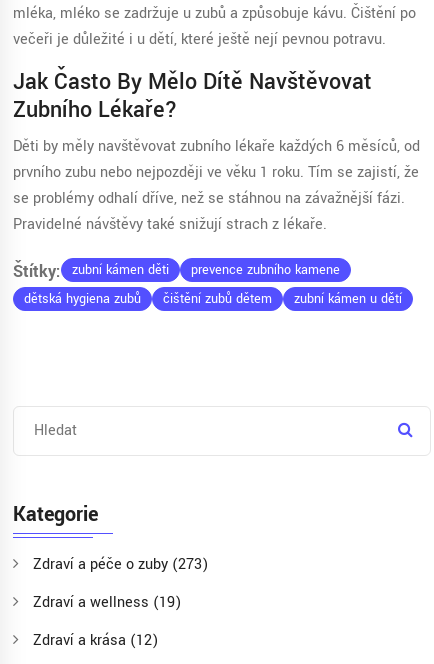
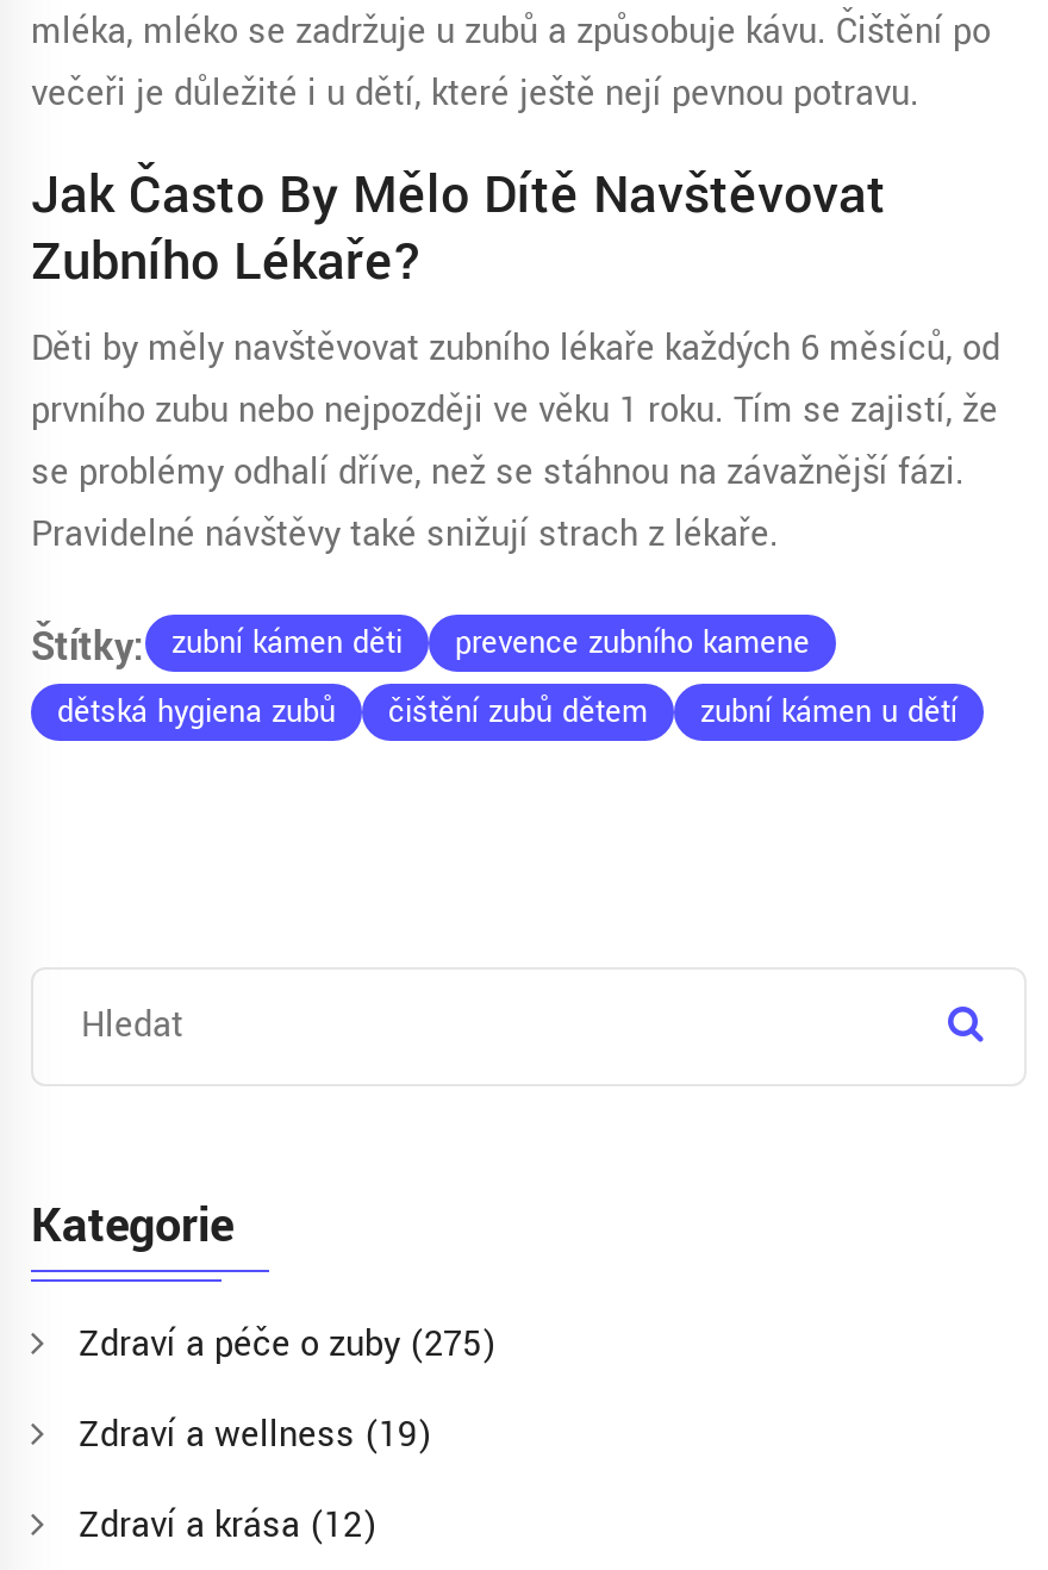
[33,554,208,575] Zdraví a péče o zuby (273) -> [79,1321,495,1371] Zdraví a péče o zuby (275)

